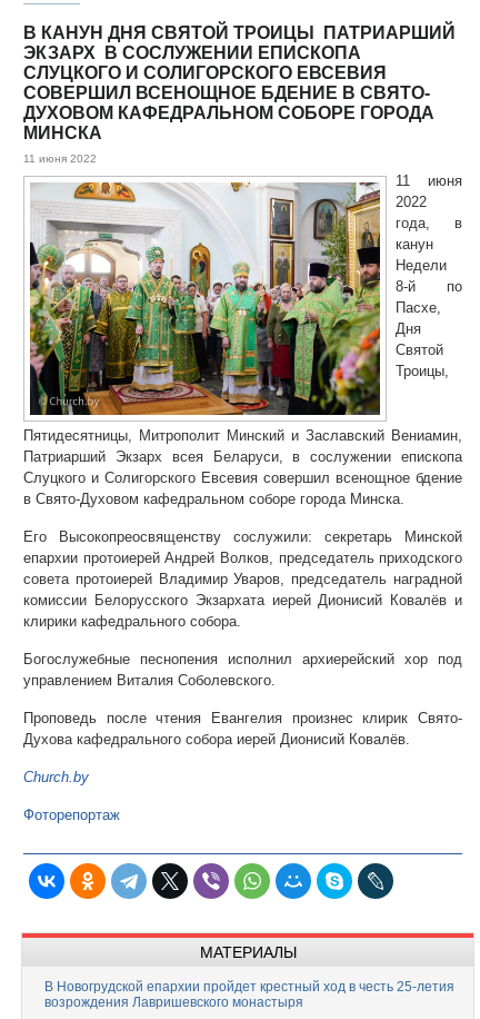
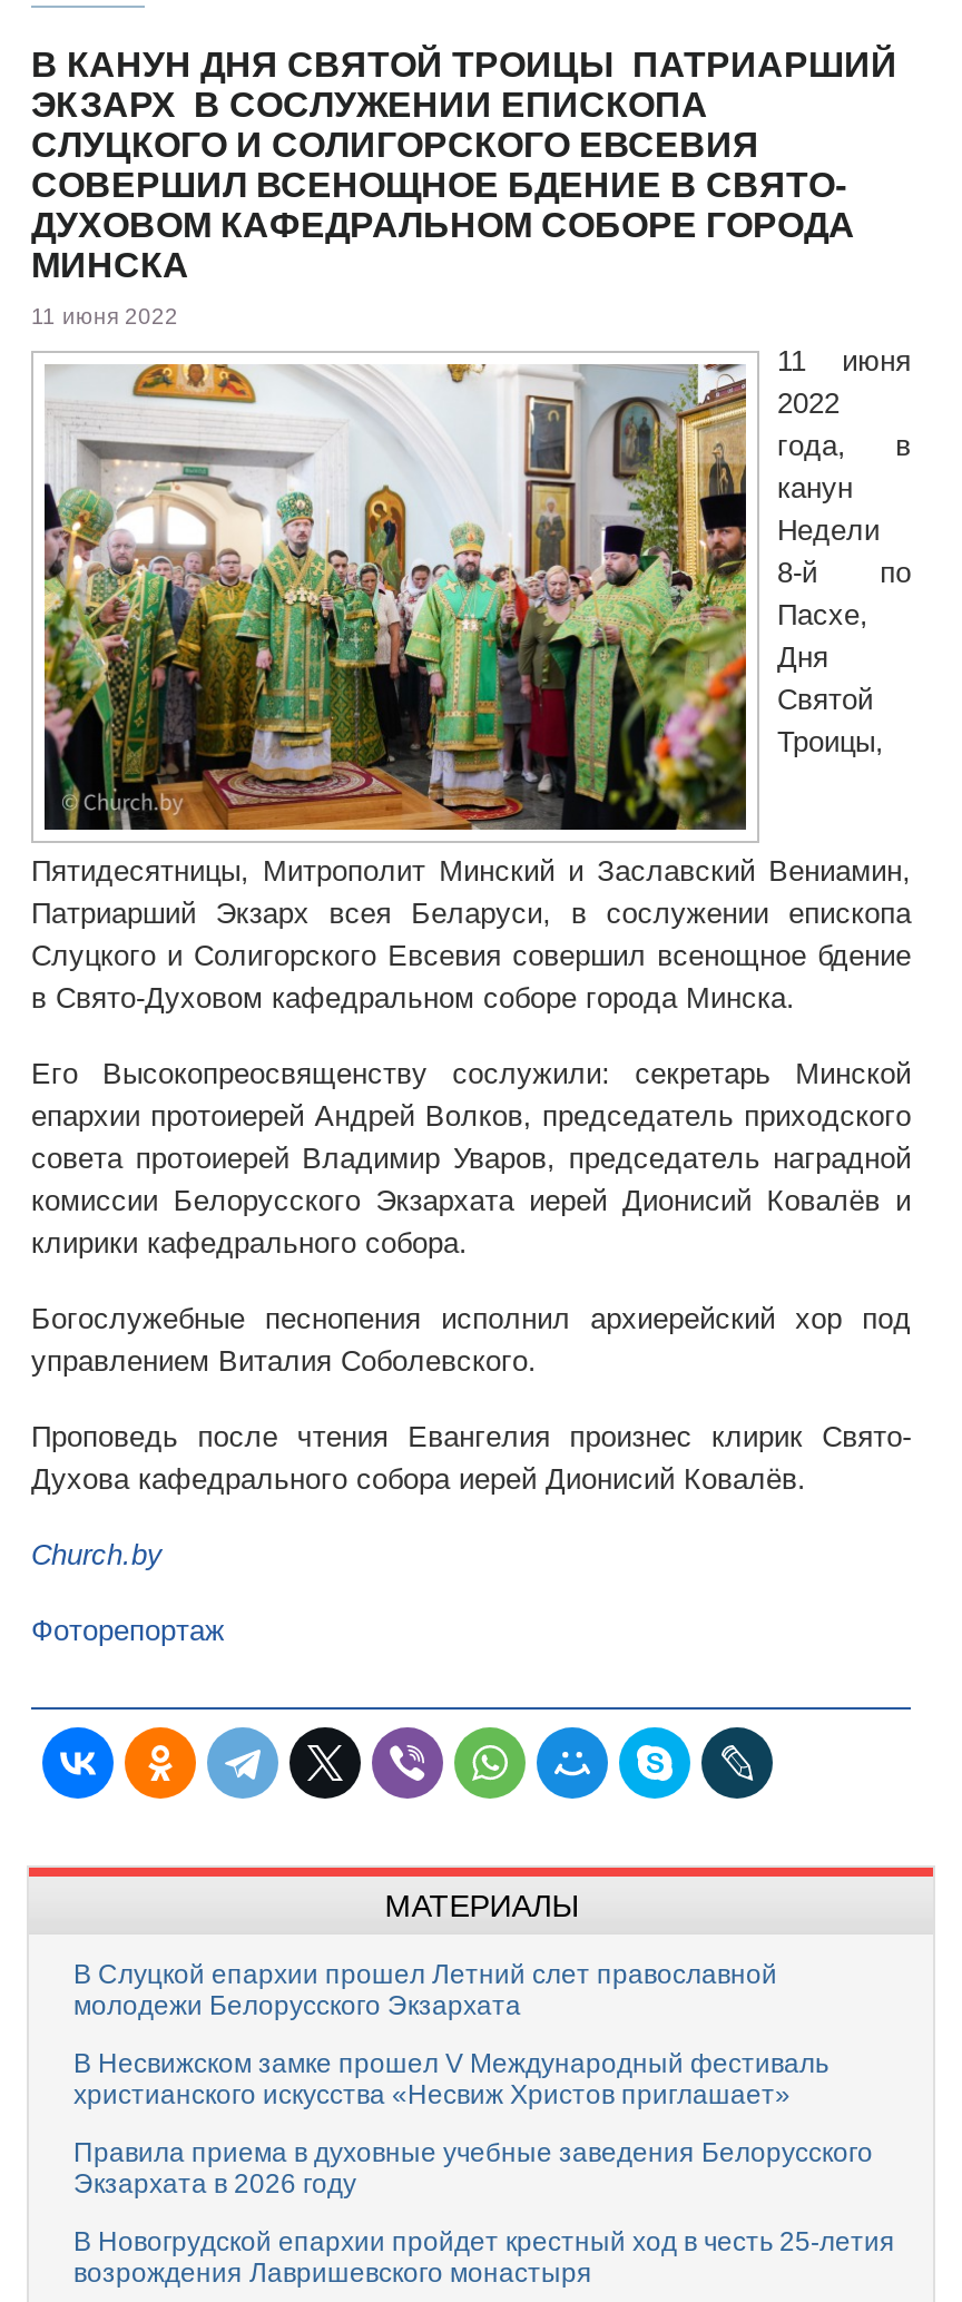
none -> [73,1959,873,2202] В Слуцкой епархии прошел Летний слет православной | молодежи Белорусского Экзархата | В Несвижском замке прошел V Международный фестиваль | христианского искусства «Несвиж Христов приглашает» | Правила приема в духовные учебные заведения Белорусского | Экзархата в 2026 году

